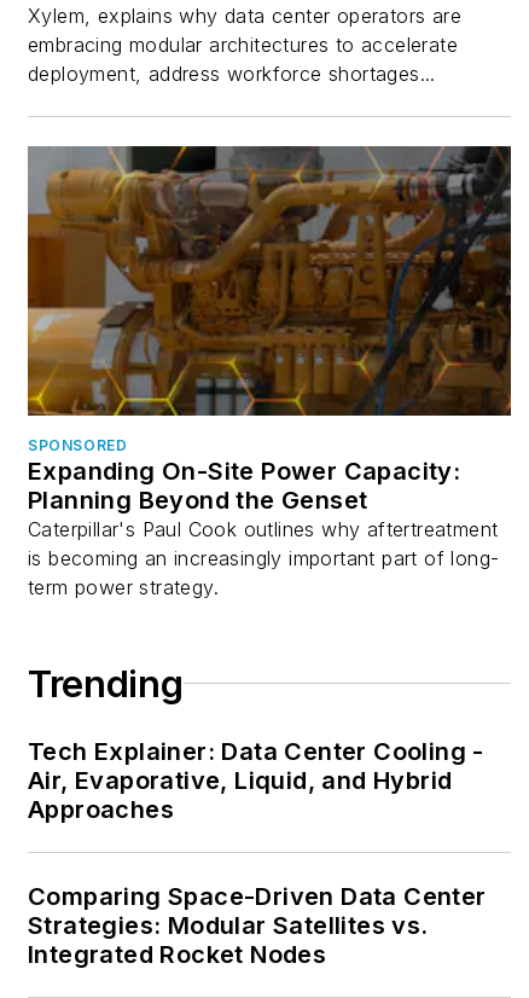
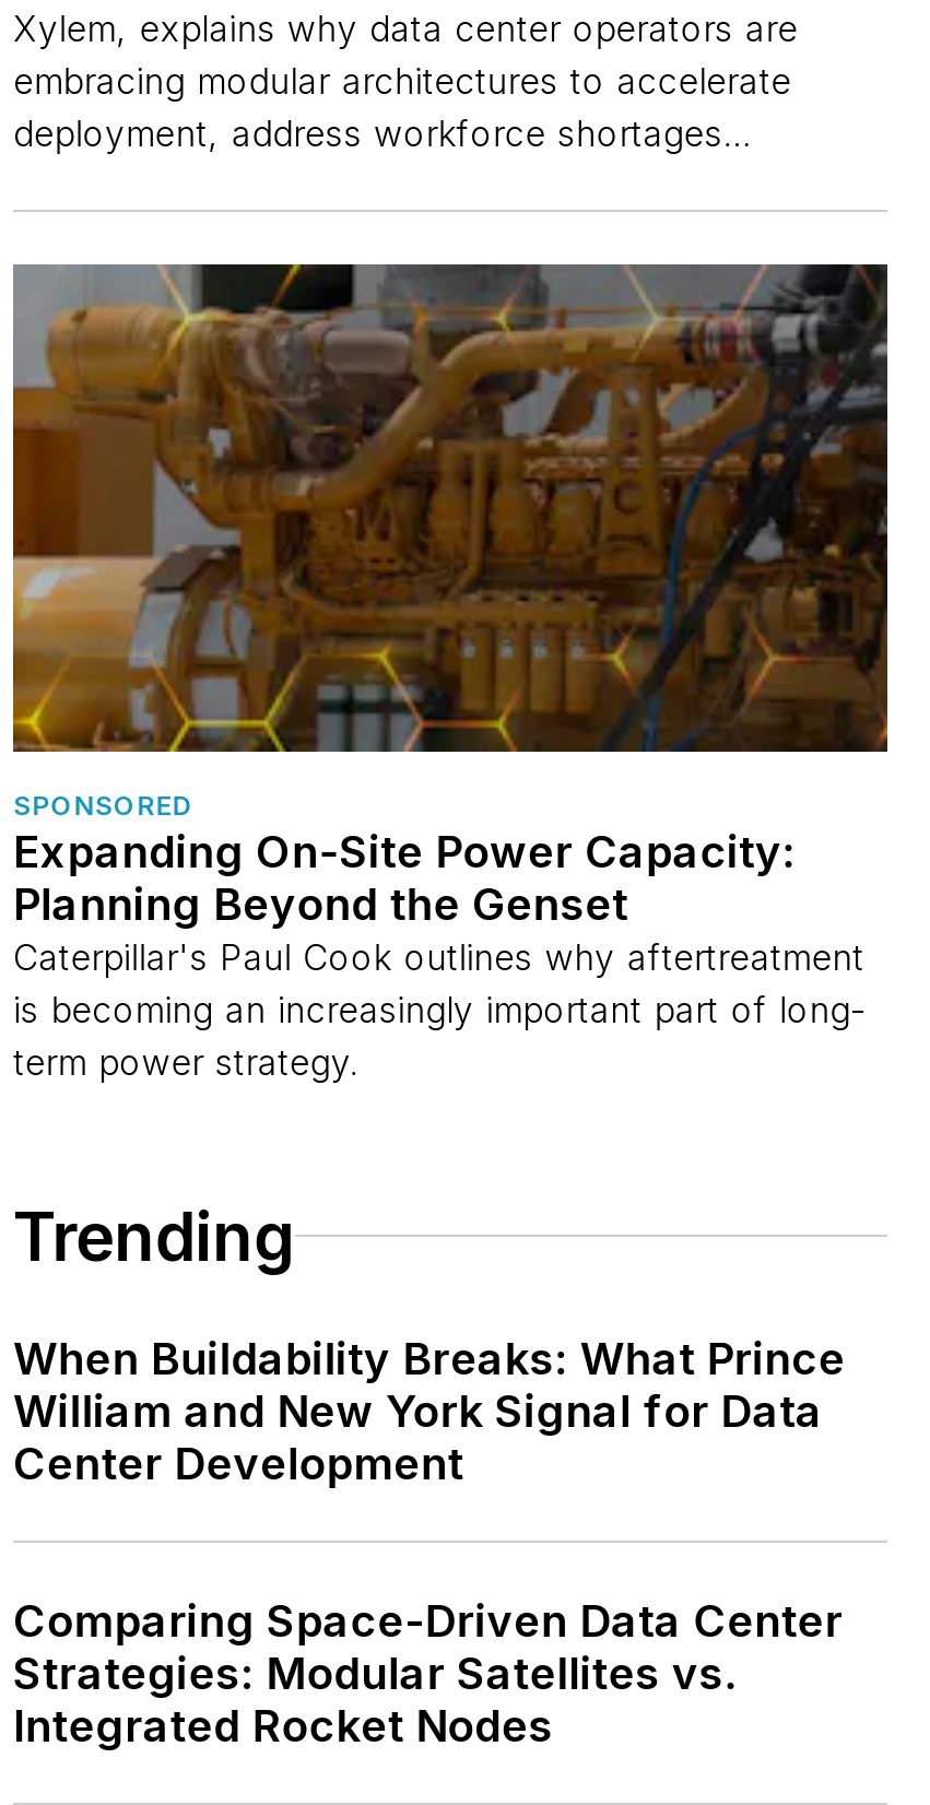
[28,736,484,823] Tech Explainer: Data Center Cooling - | Air, Evaporative, Liquid, and Hybrid | Approaches -> [13,1332,845,1489] When Buildability Breaks: What Prince | William and New York Signal for Data | Center Development

